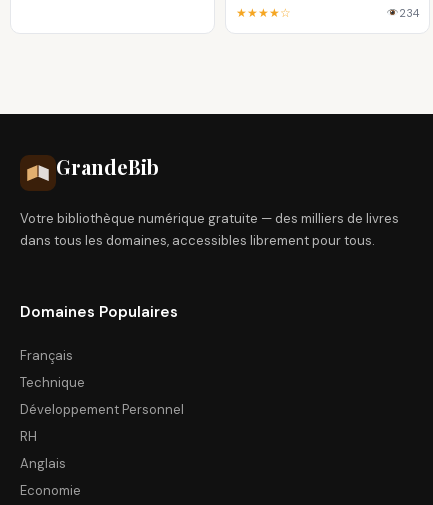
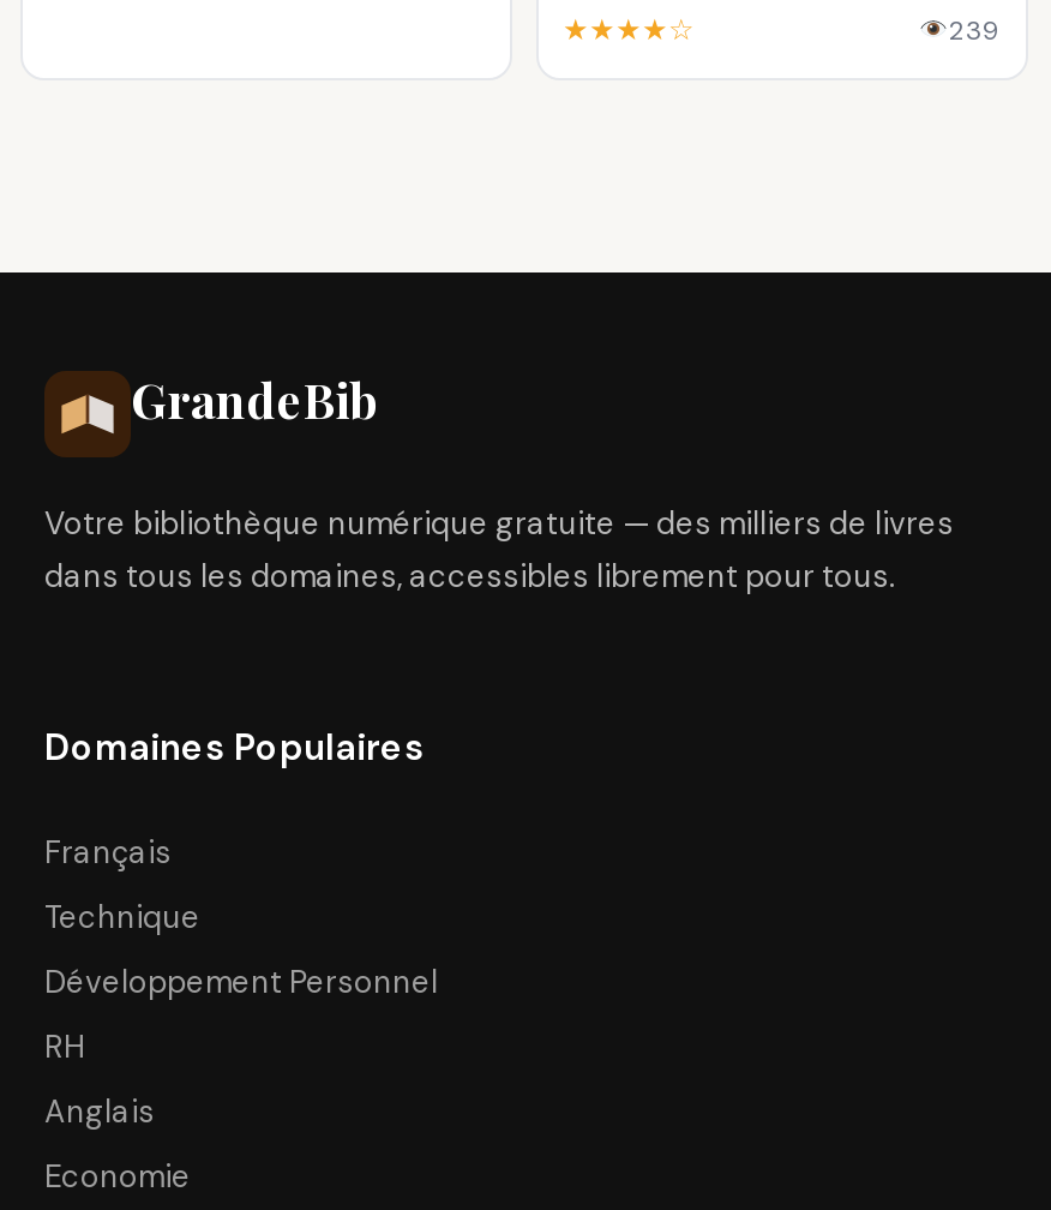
[399,6,419,20] 234 -> [949,13,1002,46] 239

